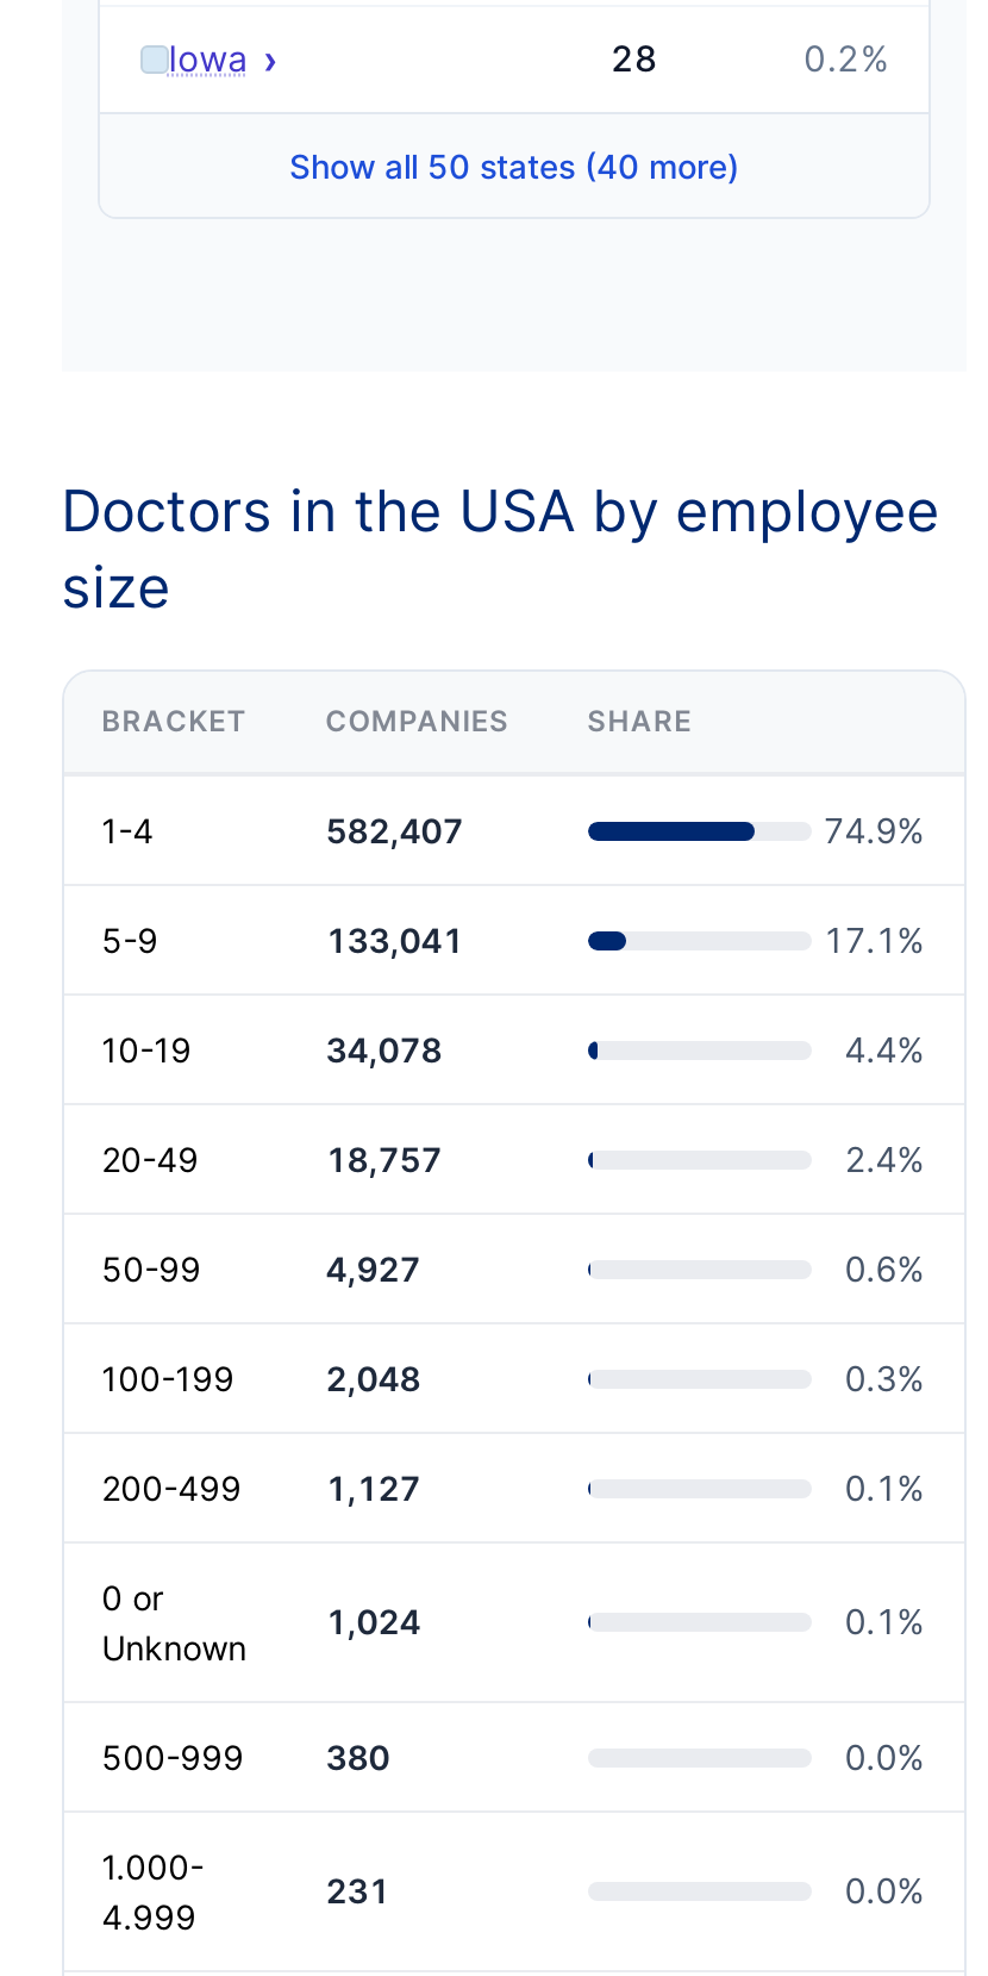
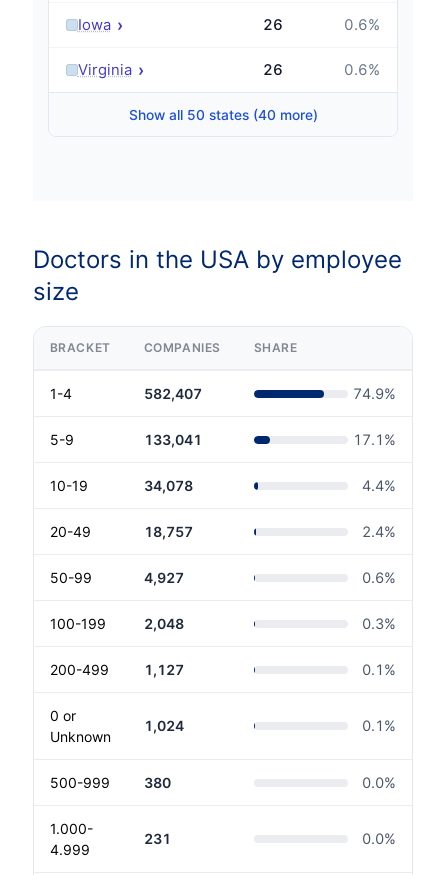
[610,37,889,80] 28 | 0.2% -> [78,16,380,80] 26 | 0.6% | Virginia › | 26 | 0.6%

